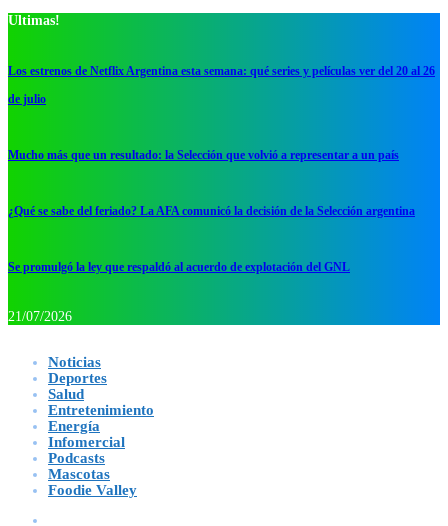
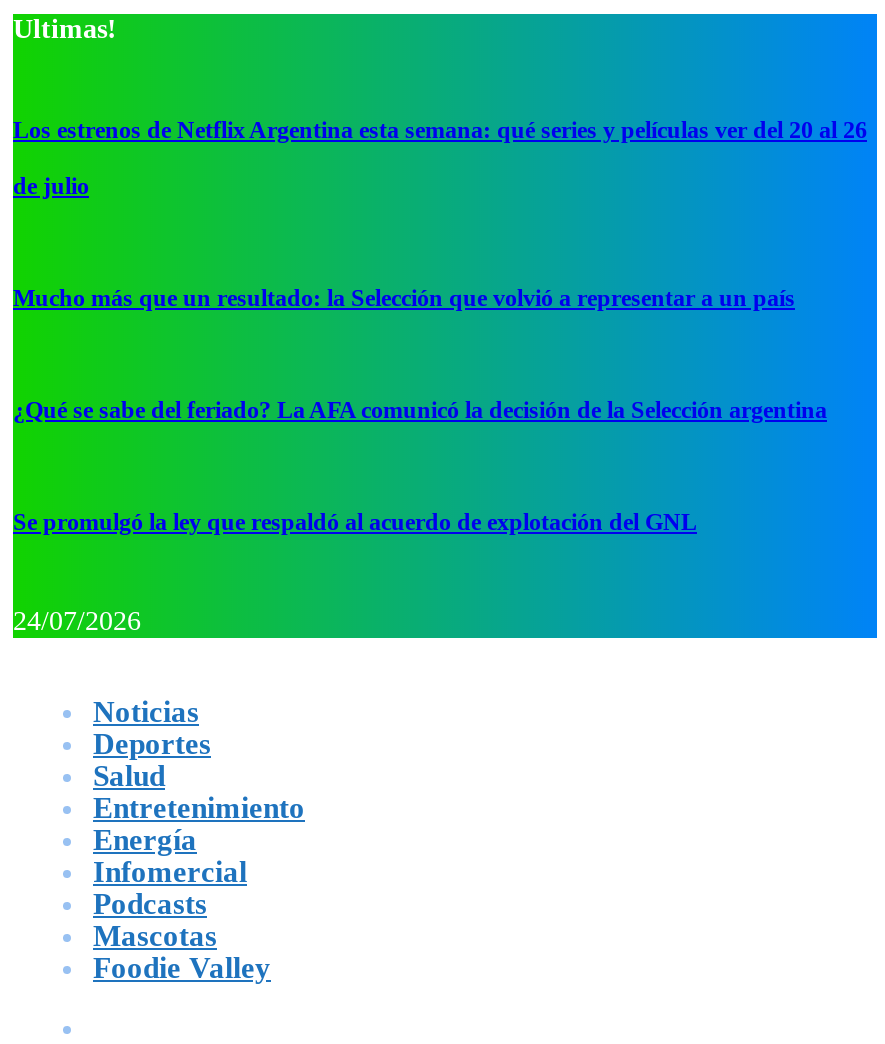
[8,309,72,324] 21/07/2026 -> [13,606,141,636] 24/07/2026

